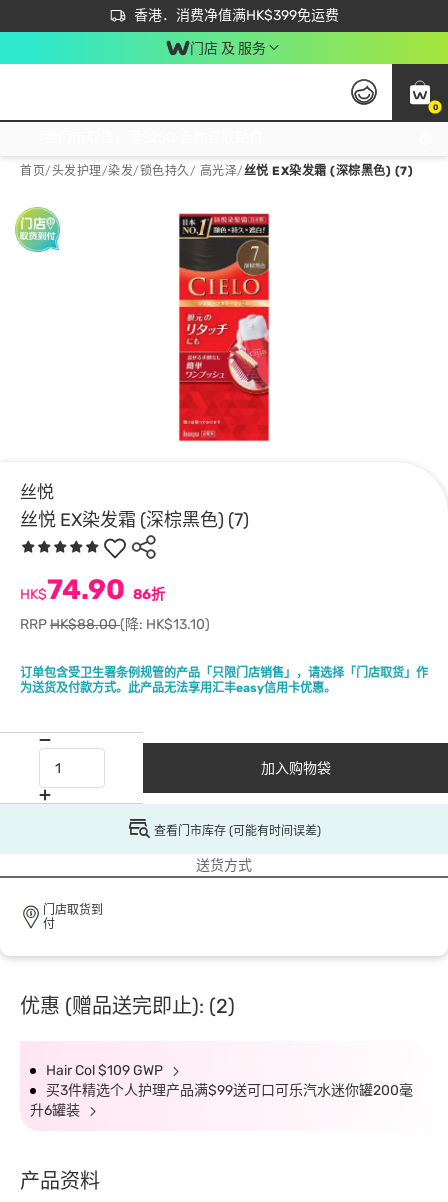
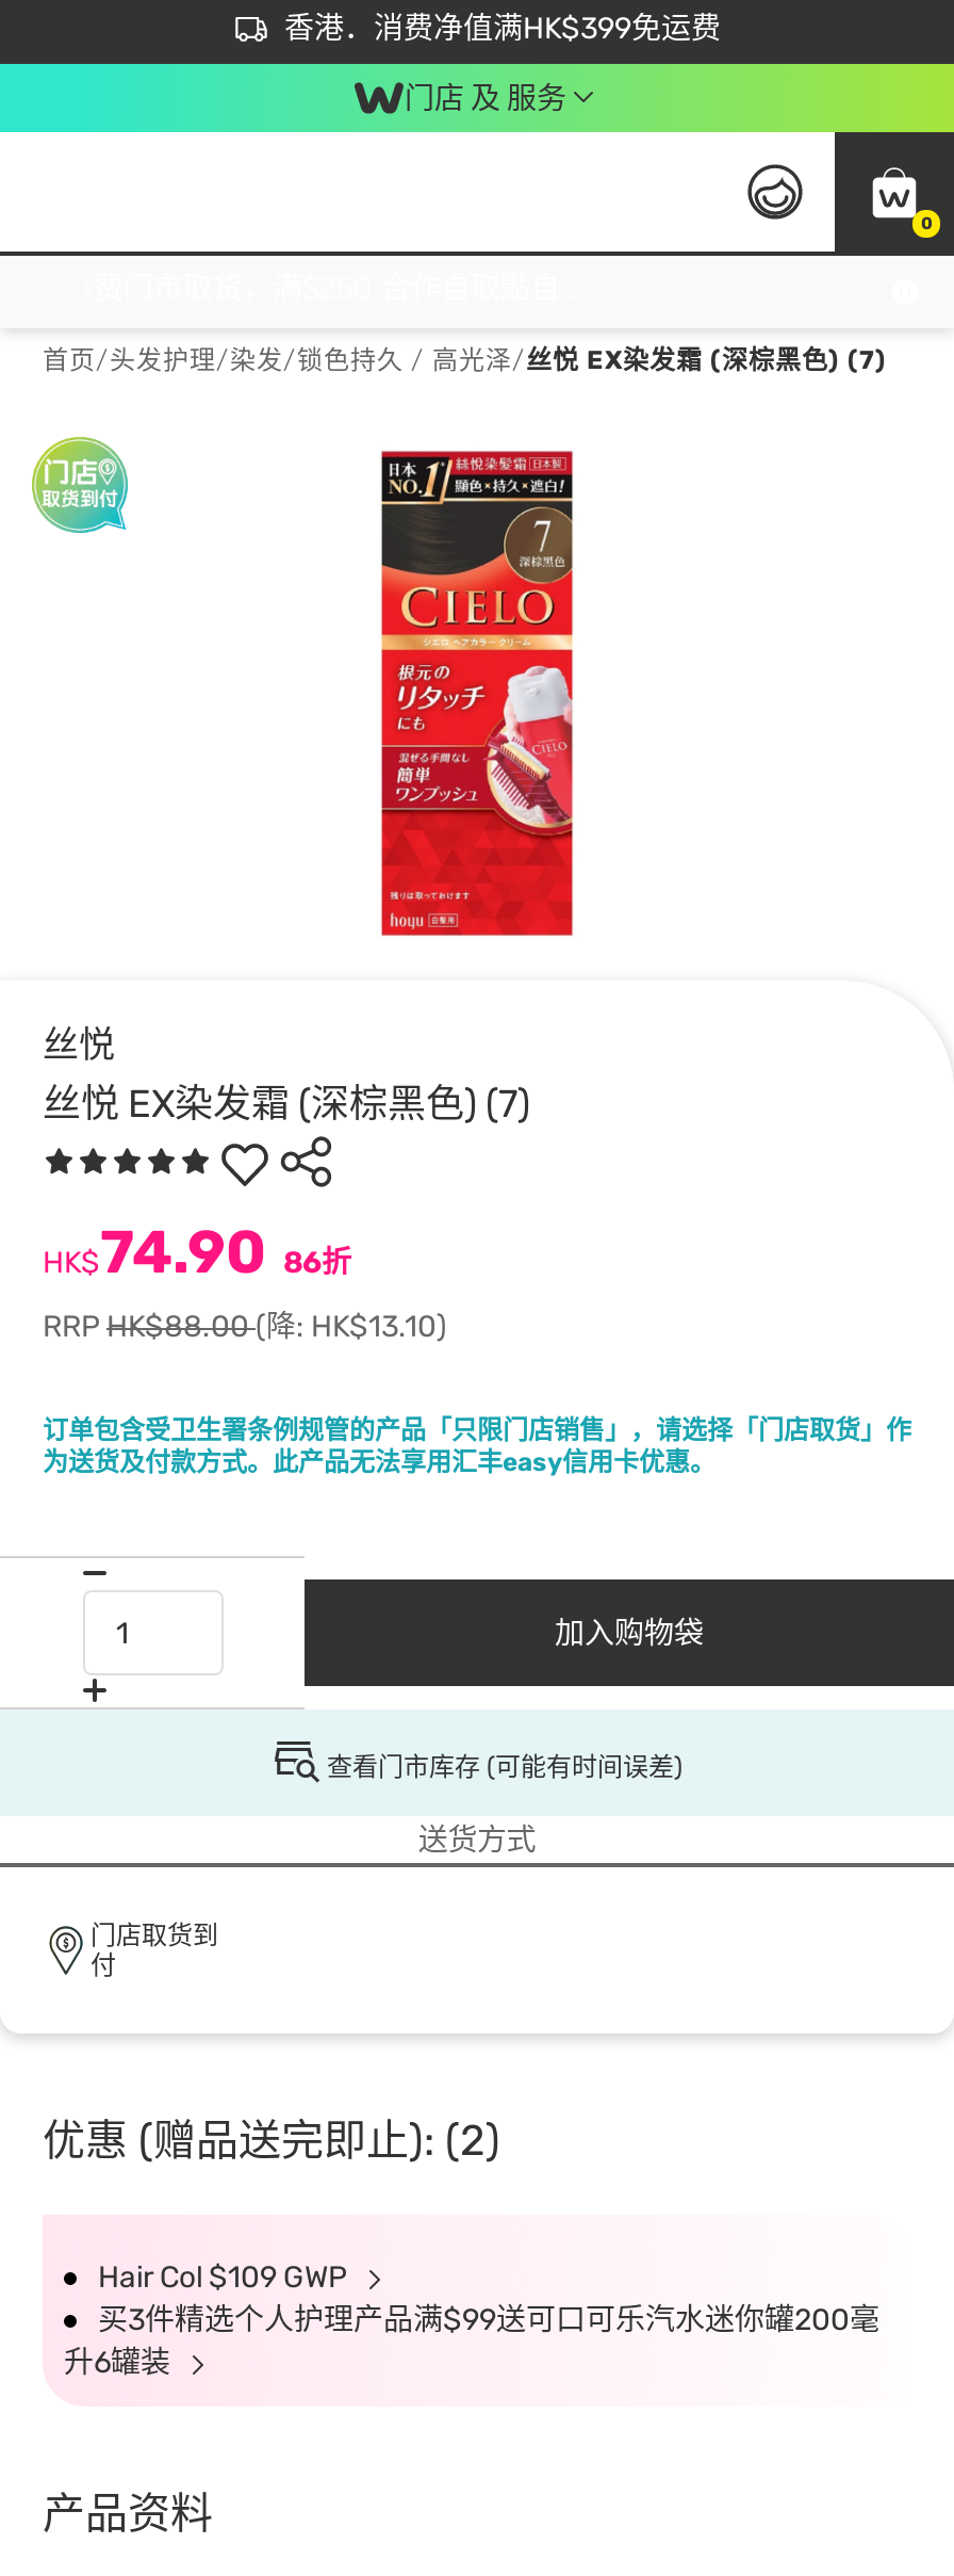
[20,164,413,178] 首页/头发护理/染发/锁色持久/ 高光泽/丝悦 EX染发霜 (深棕黑色) (7) -> [43,345,887,375] 首页/头发护理/染发/锁色持久 / 高光泽/丝悦 EX染发霜 (深棕黑色) (7)

